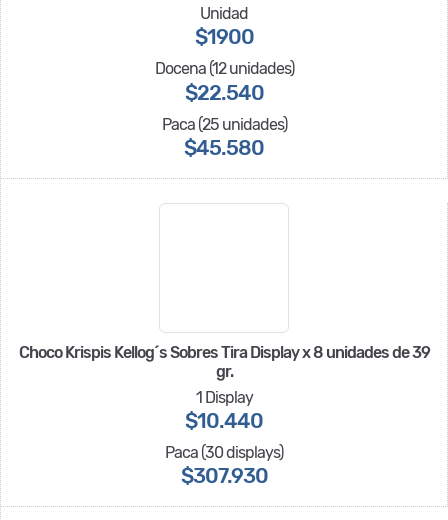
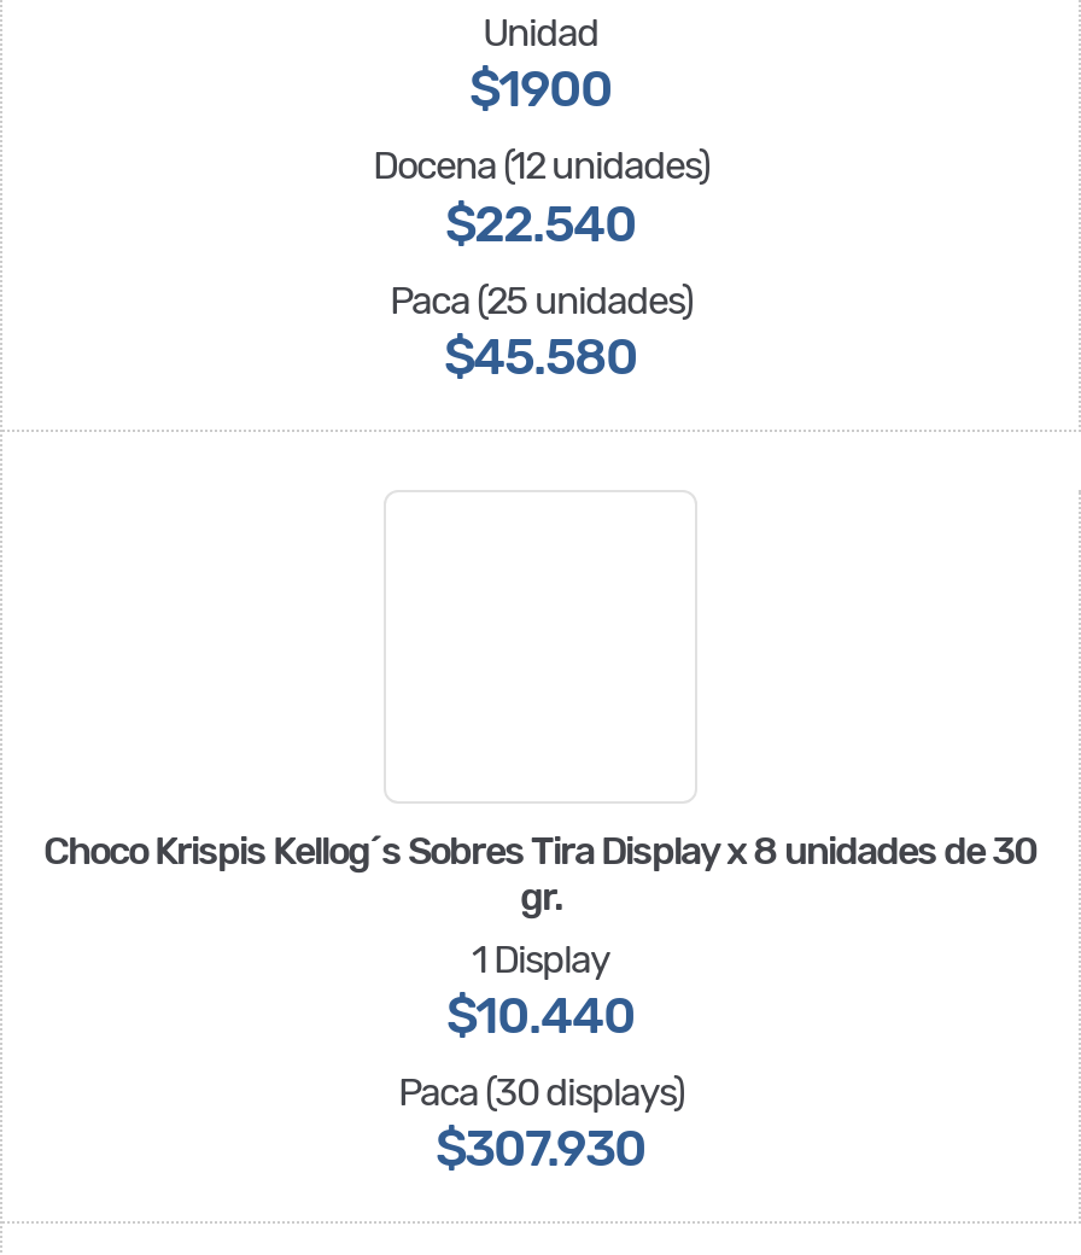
[18,343,429,362] Choco Krispis Kellog´s Sobres Tira Display x 8 unidades de 39 -> [43,827,1038,873] Choco Krispis Kellog´s Sobres Tira Display x 8 unidades de 30

